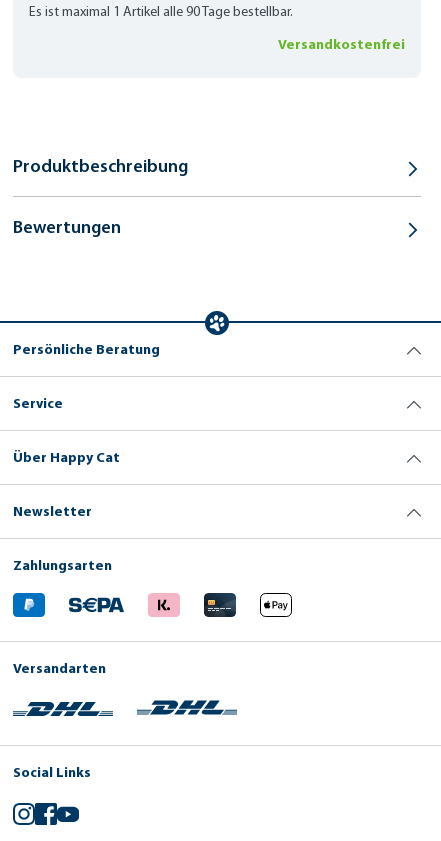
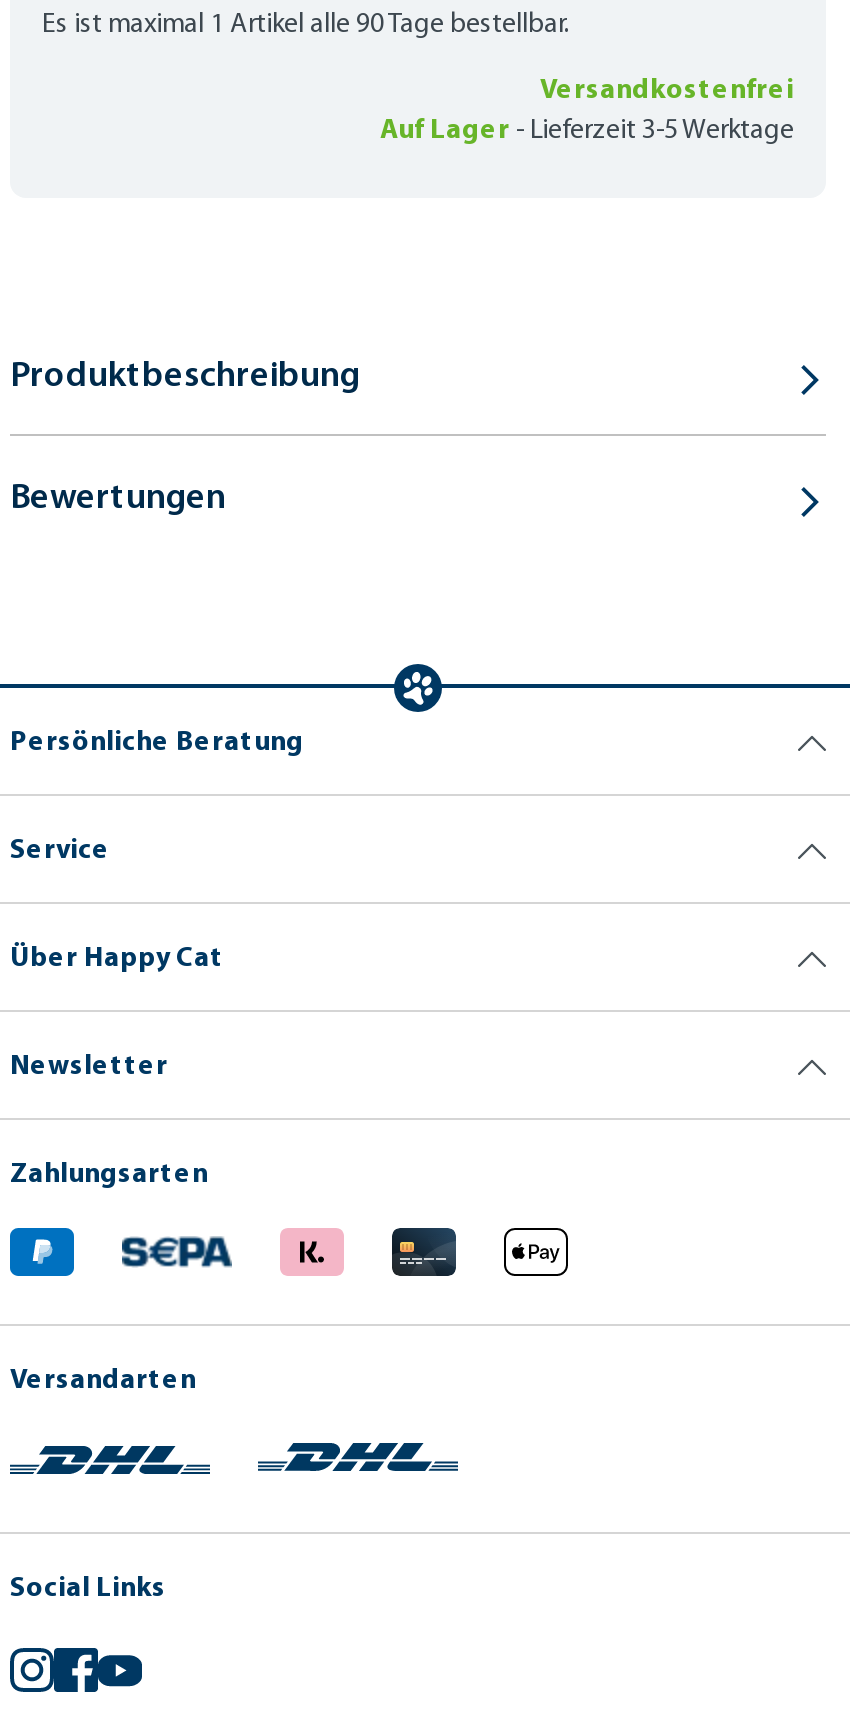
none -> [380,110,794,146] Auf Lager - Lieferzeit 3-5 Werktage

